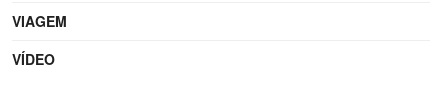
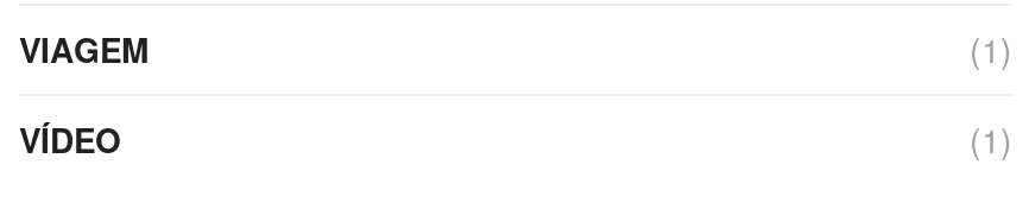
none -> [970,26,1012,74] (1)
none -> [970,116,1012,164] (1)

